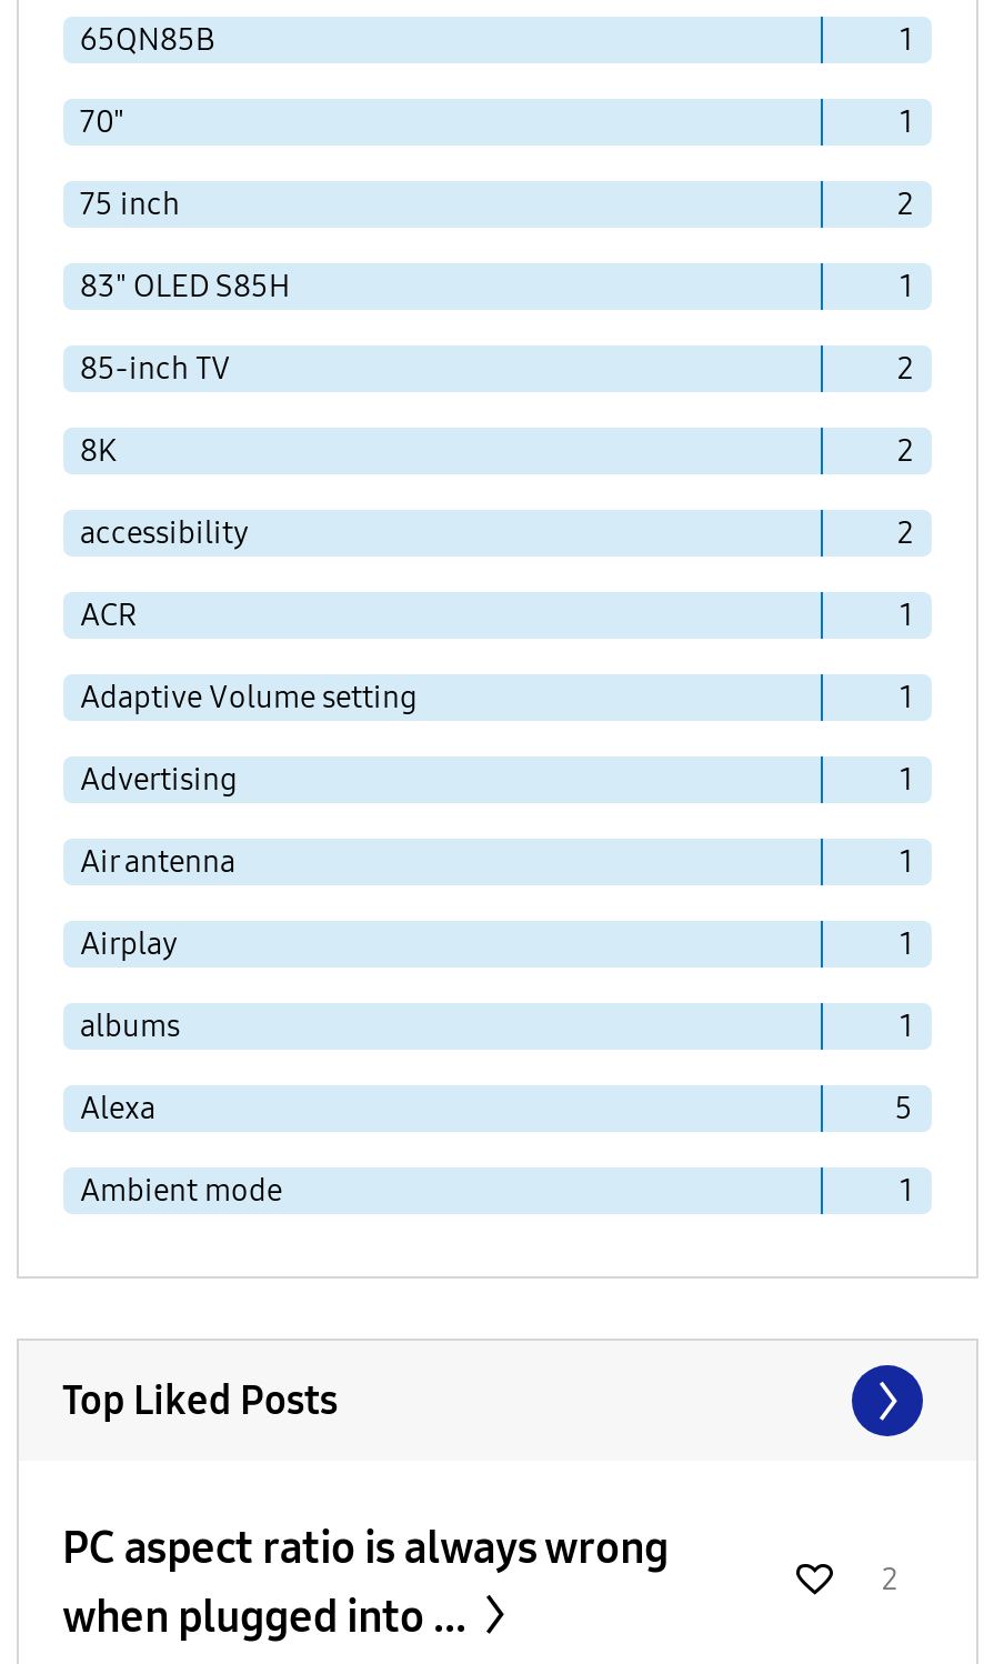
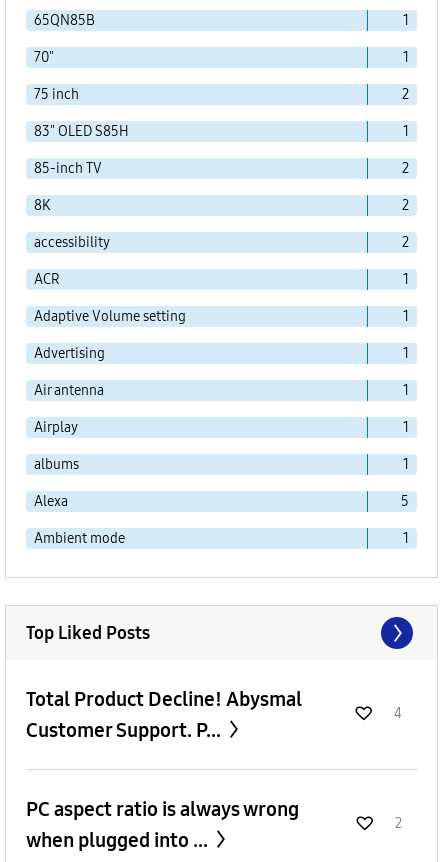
none -> [25,687,301,742] Total Product Decline! Abysmal | Customer Support. P...
none -> [393,705,401,722] 4

